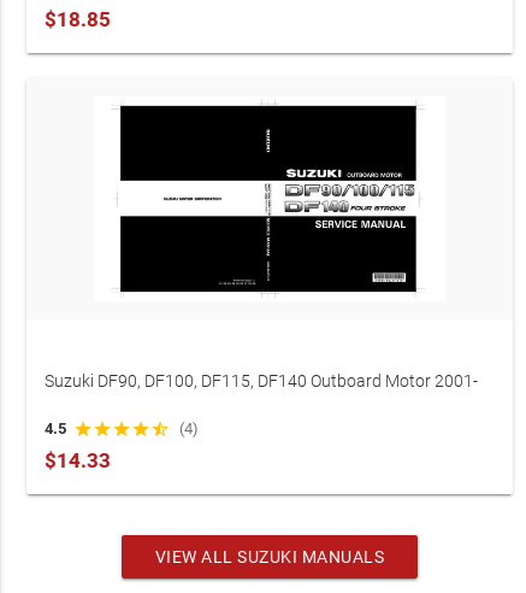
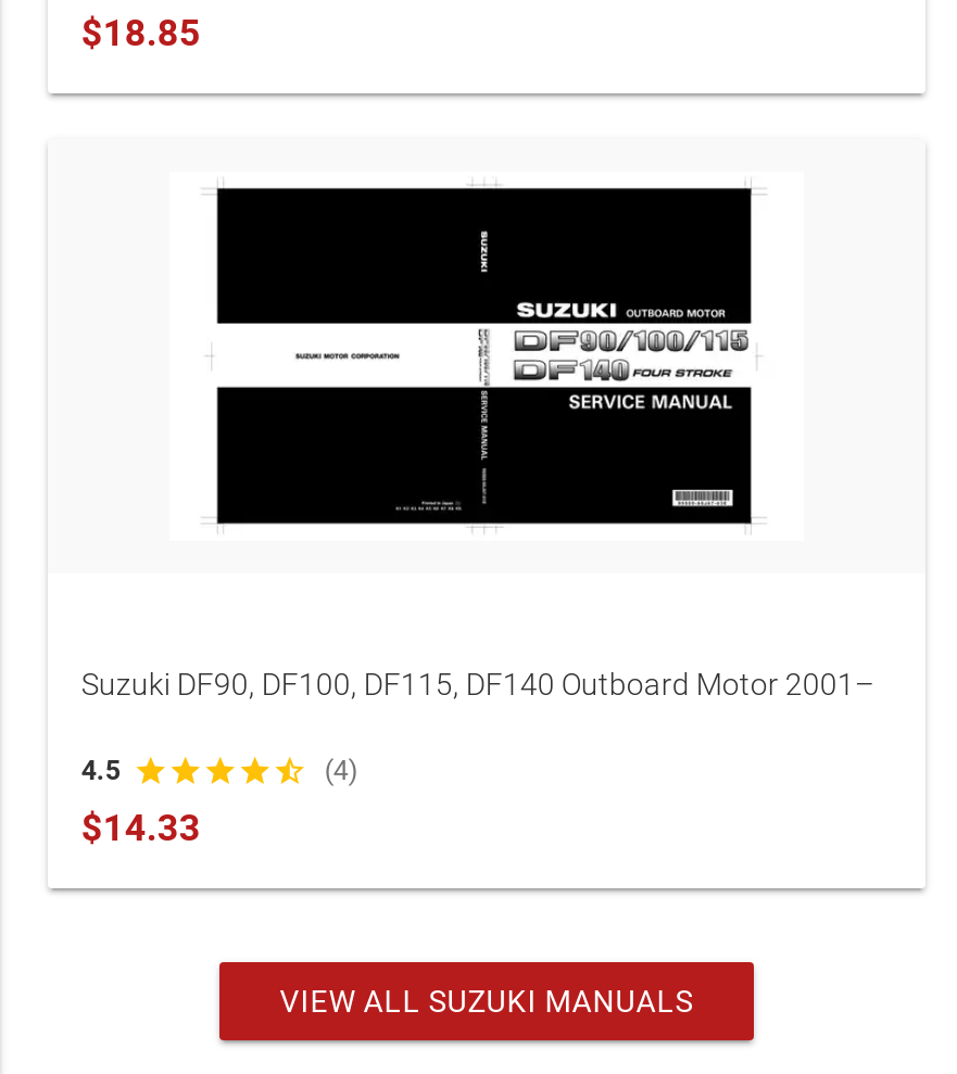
[45,371,478,391] Suzuki DF90, DF100, DF115, DF140 Outboard Motor 2001- -> [81,667,874,702] Suzuki DF90, DF100, DF115, DF140 Outboard Motor 2001–

